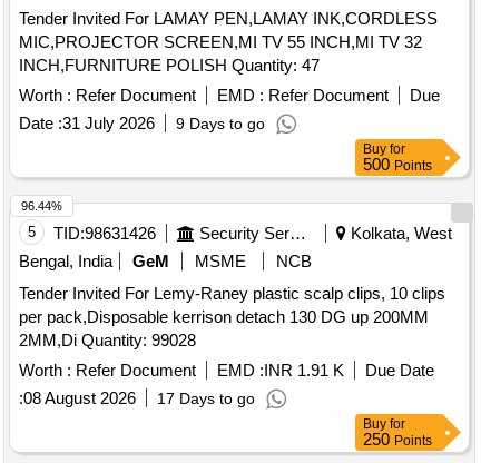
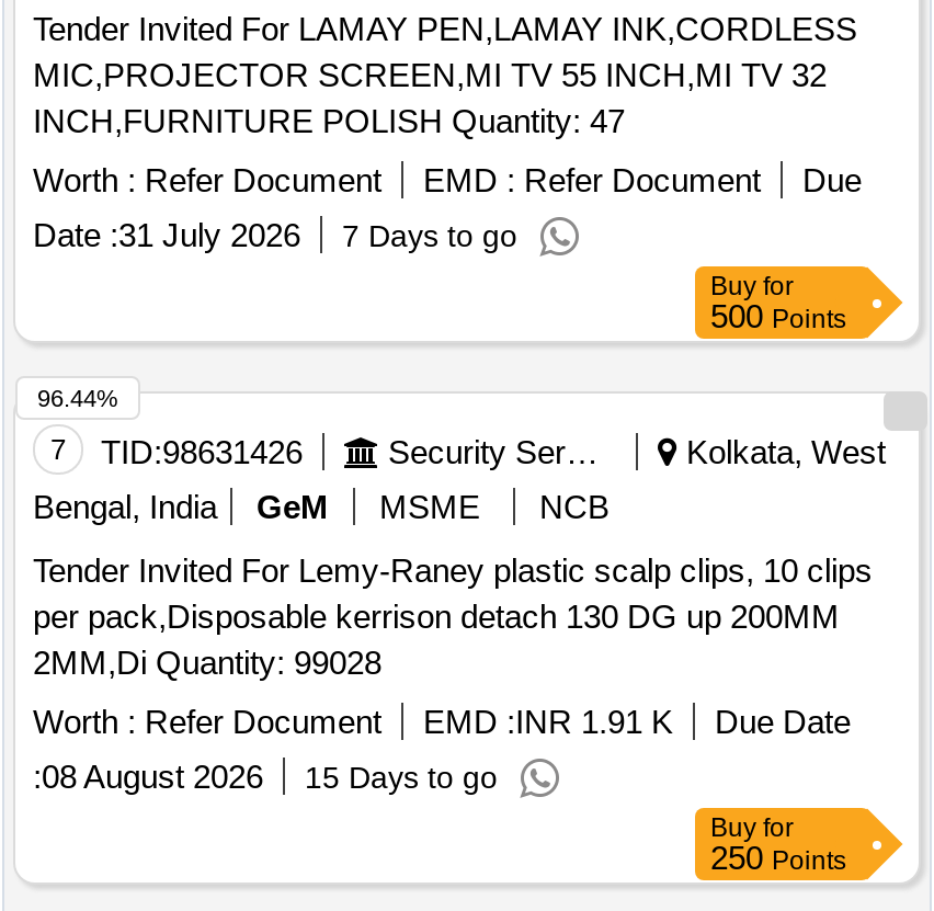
[19,114,265,133] Date : 31 July 2026 9 Days to go -> [33,216,517,254] Date : 31 July 2026 7 Days to go
[28,224,156,243] 5 TID:98631426 -> [50,433,303,471] 7 TID:98631426
[19,389,255,408] :08 August 2026 17 Days to go -> [33,758,498,795] :08 August 2026 15 Days to go

